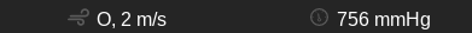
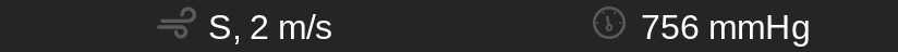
[97,10,167,30] O, 2 m/s -> [208,9,332,46] S, 2 m/s

